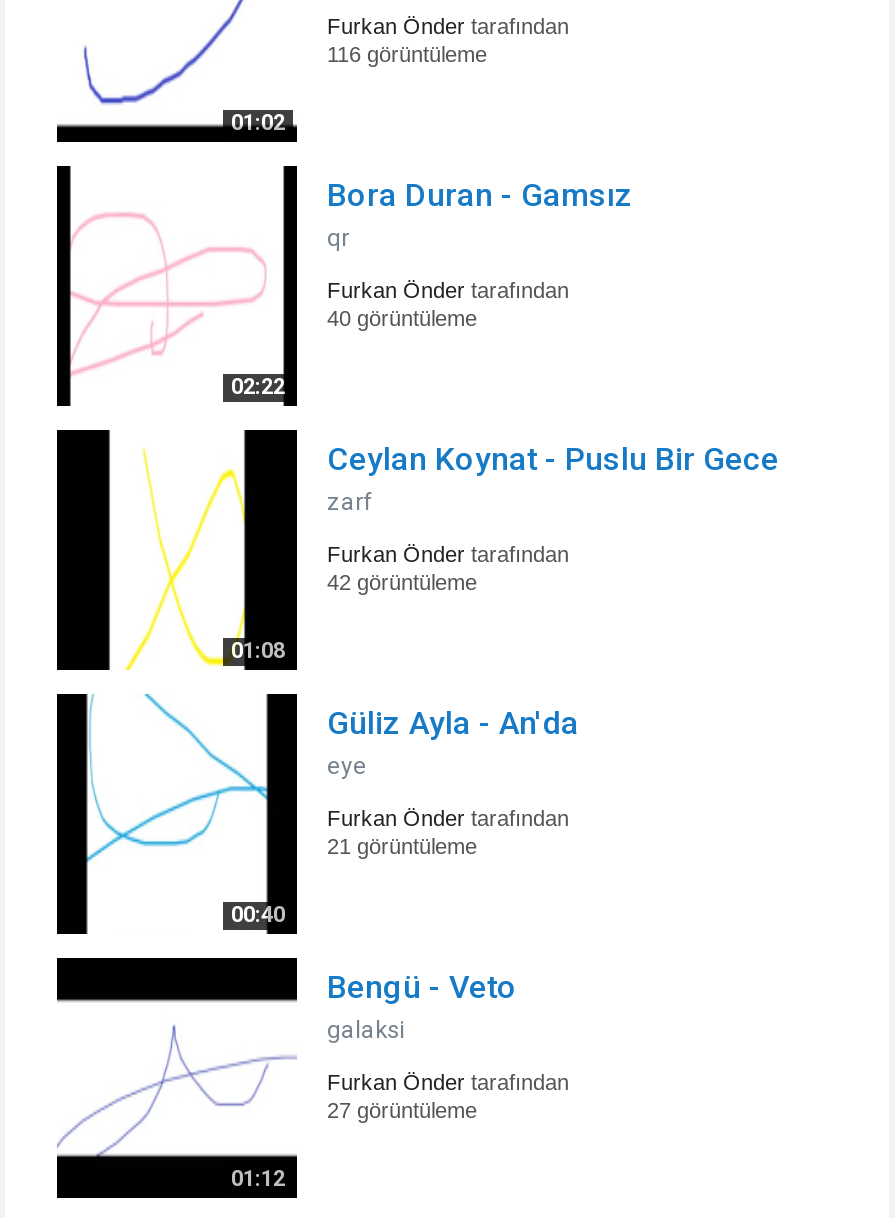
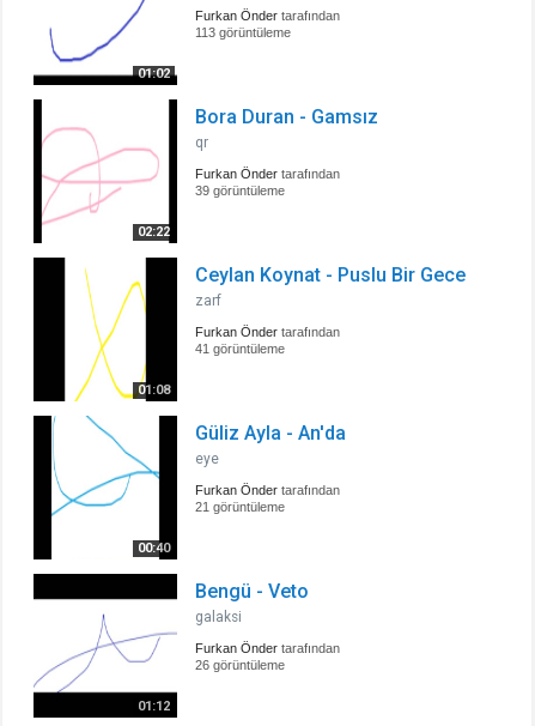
[327,42,487,66] 116 görüntüleme -> [195,25,291,40] 113 görüntüleme
[327,306,477,330] 40 görüntüleme -> [195,183,285,198] 39 görüntüleme
[327,570,477,594] 42 görüntüleme -> [195,341,285,356] 41 görüntüleme
[327,1098,477,1122] 27 görüntüleme -> [195,658,285,672] 26 görüntüleme

